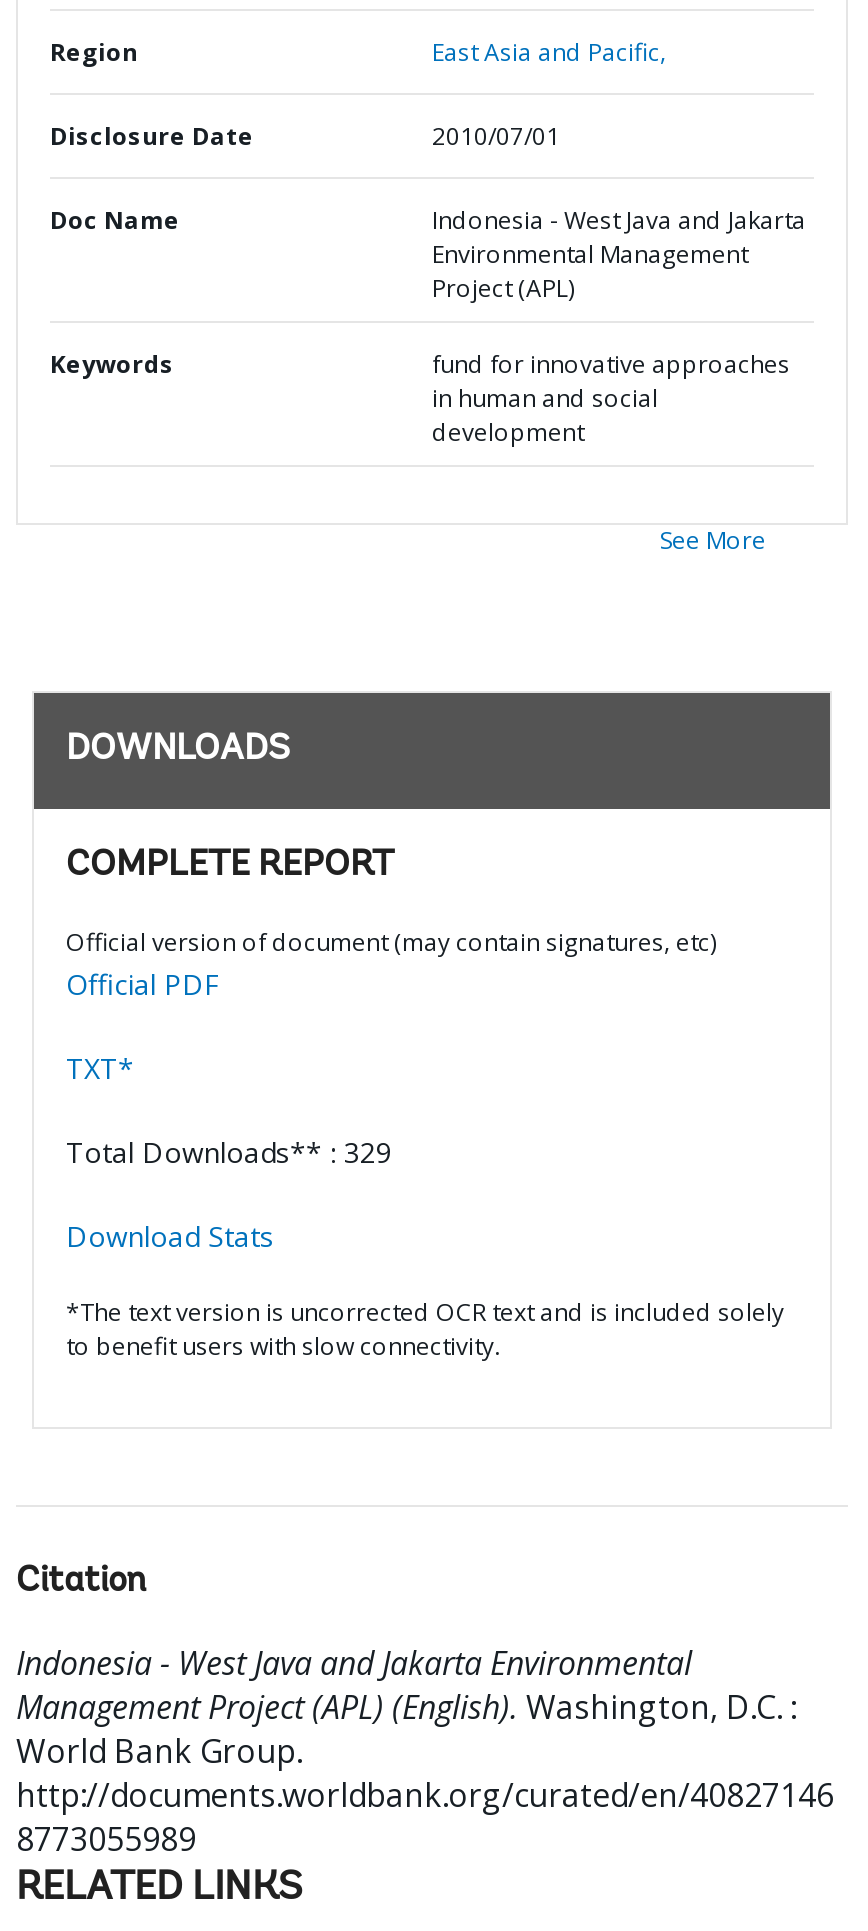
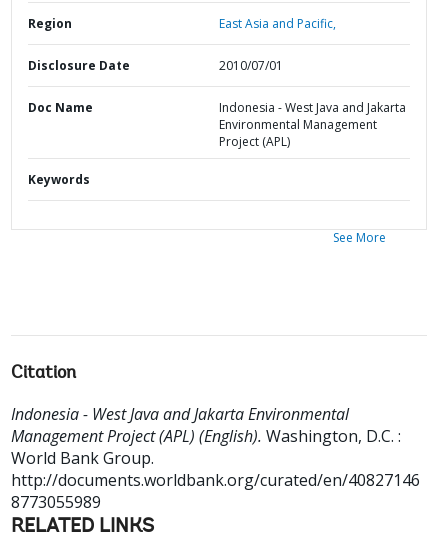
[432,347,790,449] fund for innovative approaches | in human and social | development -> none
[66,733,784,1363] DOWNLOADS | COMPLETE REPORT | Official version of document (may contain signatures, etc) | Official PDF | TXT* | Total Downloads** : 329 | Download Stats | *The text version is uncorrected OCR text and is included solely | to benefit users with slow connectivity. -> none

